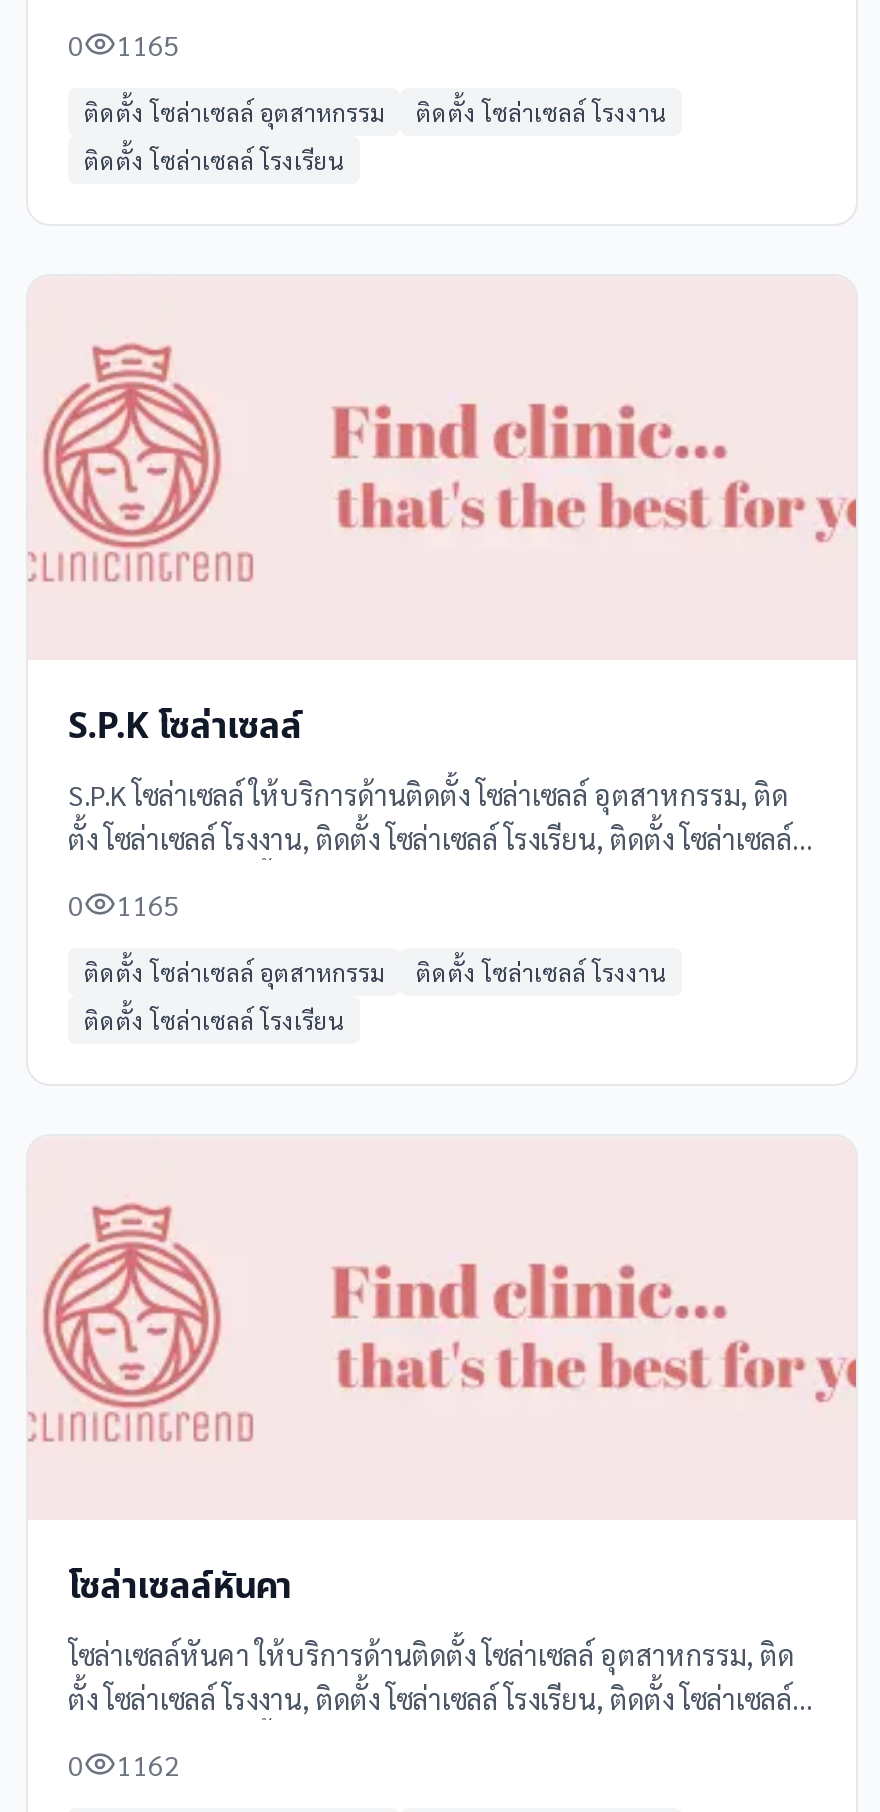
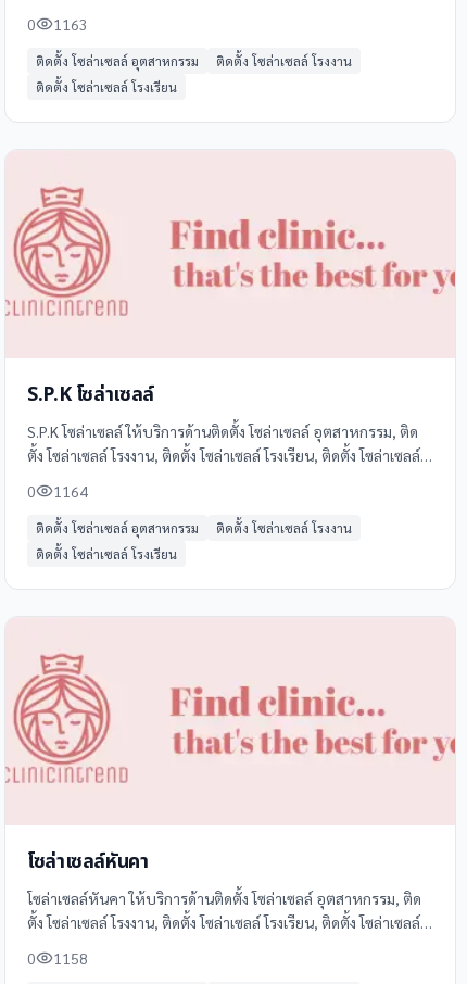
[68,26,180,62] 0 1165 -> [27,14,88,34] 0 1163
[68,886,180,922] 0 1165 -> [27,481,88,501] 0 1164
[68,1746,180,1782] 0 1162 -> [27,948,88,968] 0 1158

